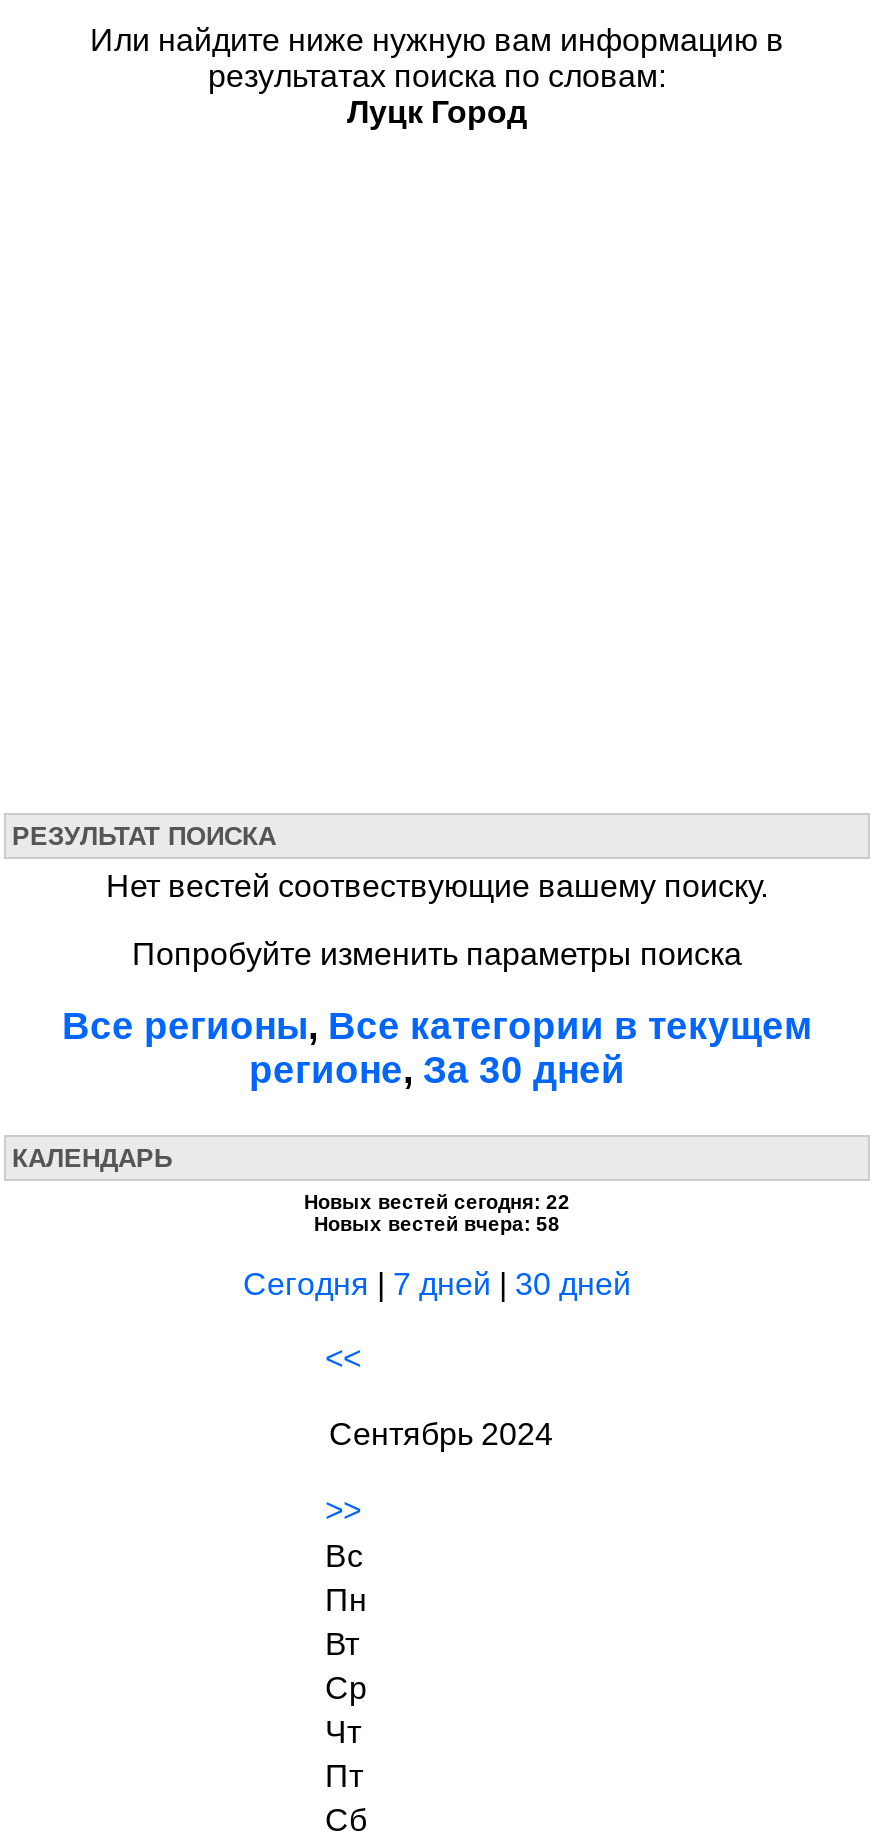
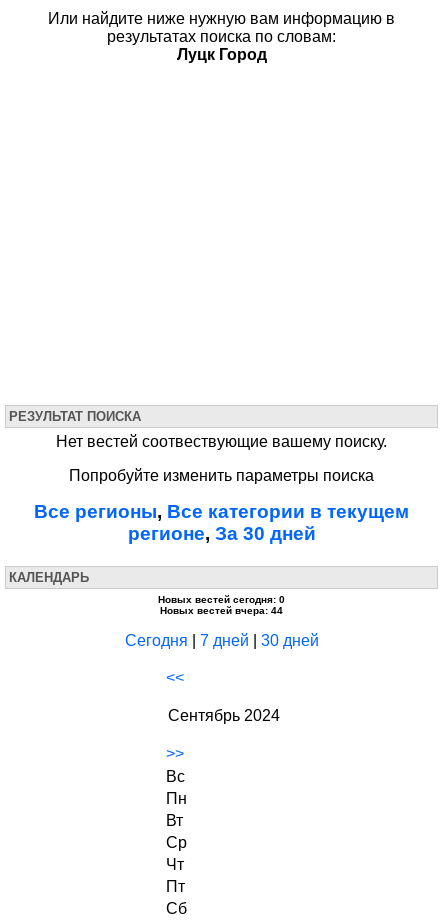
[304,1191,570,1213] Новых вестей сегодня: 22 -> [158,594,285,605] Новых вестей сегодня: 0
[314,1213,560,1235] Новых вестей вчера: 58 -> [160,605,283,616] Новых вестей вчера: 44

